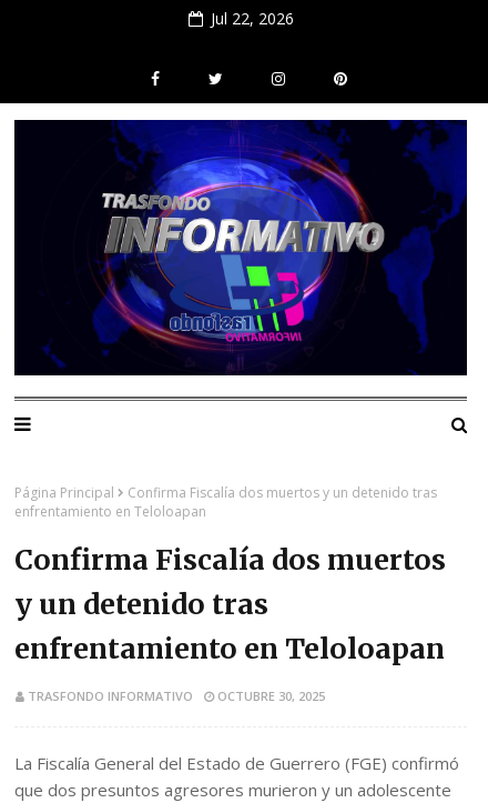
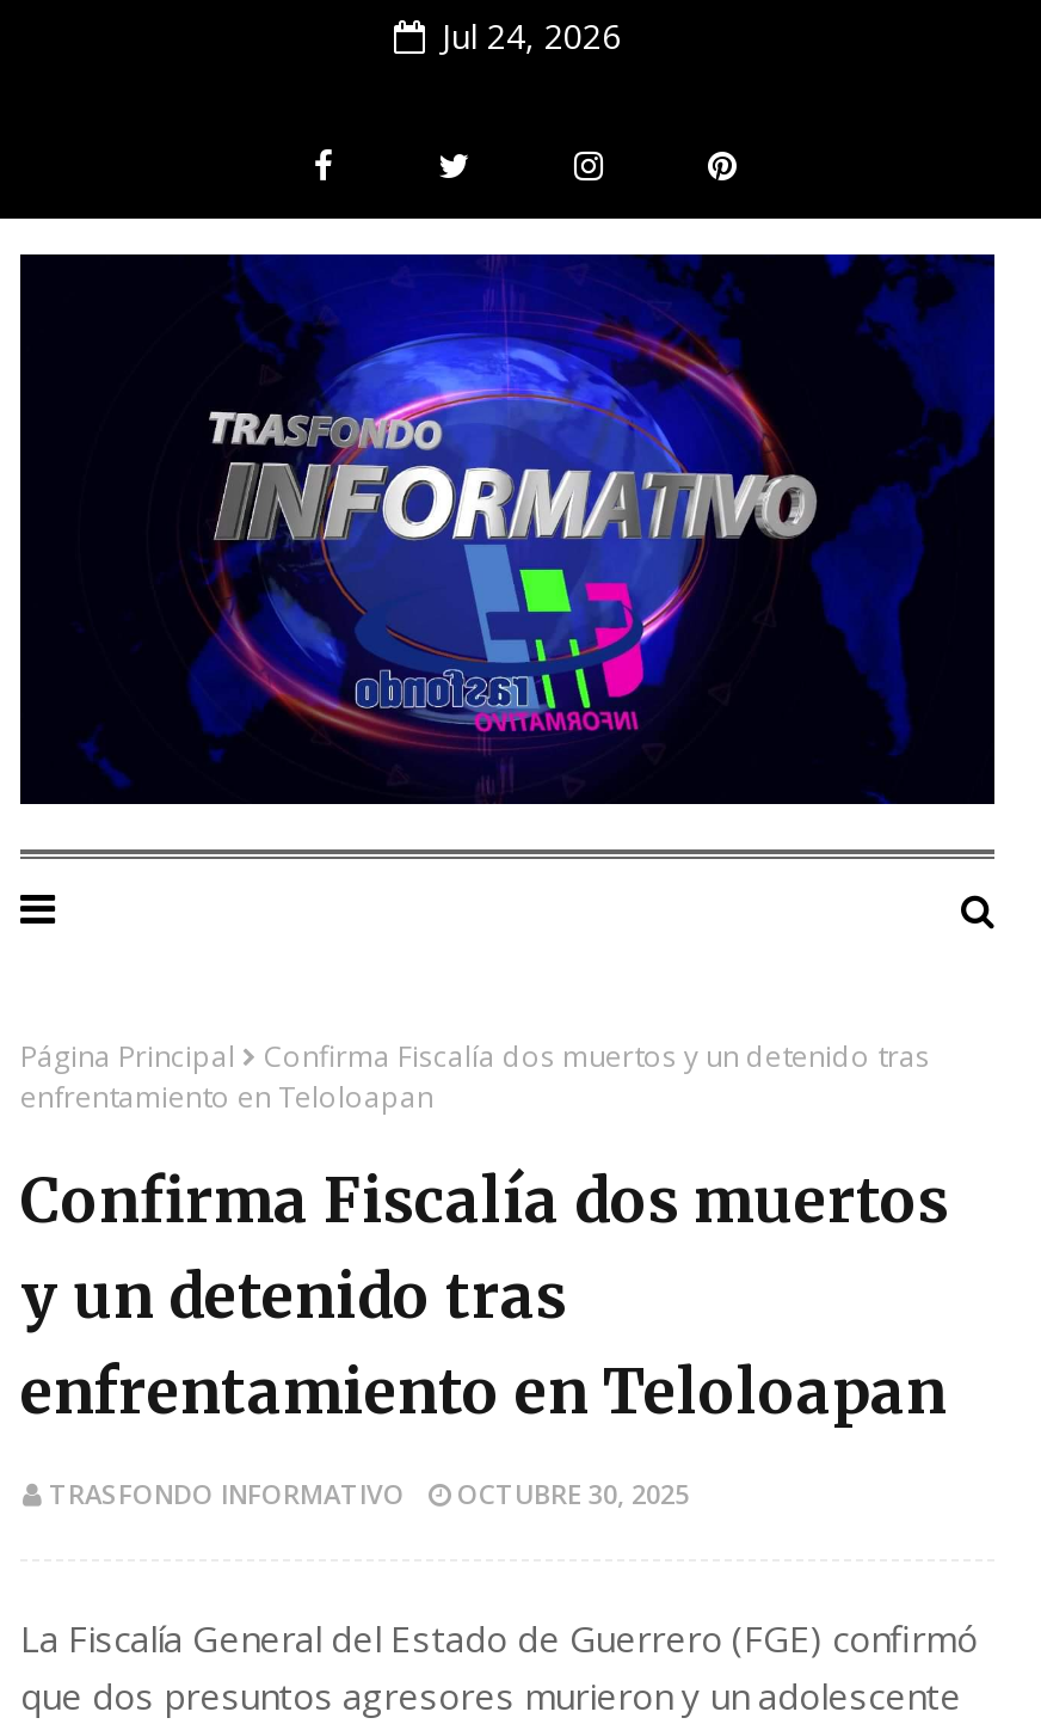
[210,8,293,29] Jul 22, 2026 -> [442,13,621,59] Jul 24, 2026

